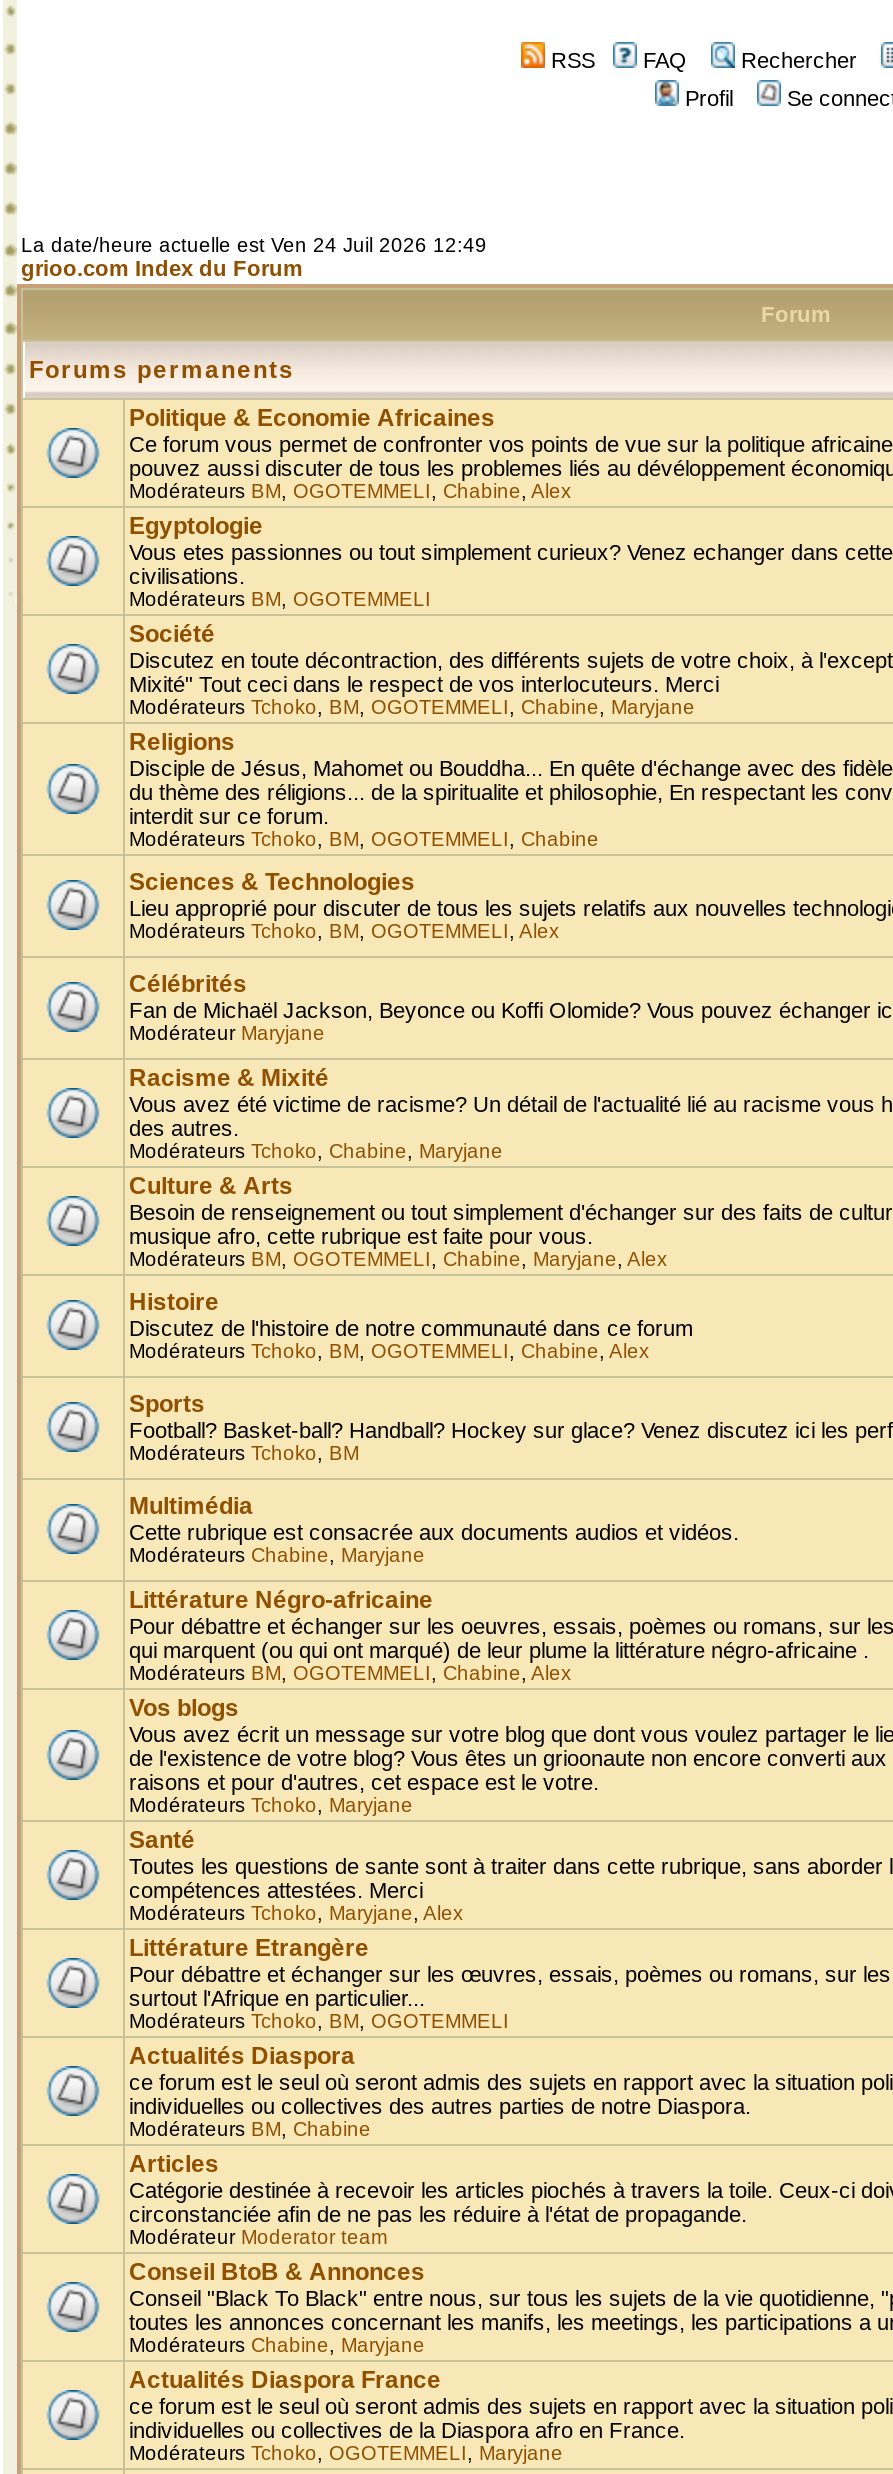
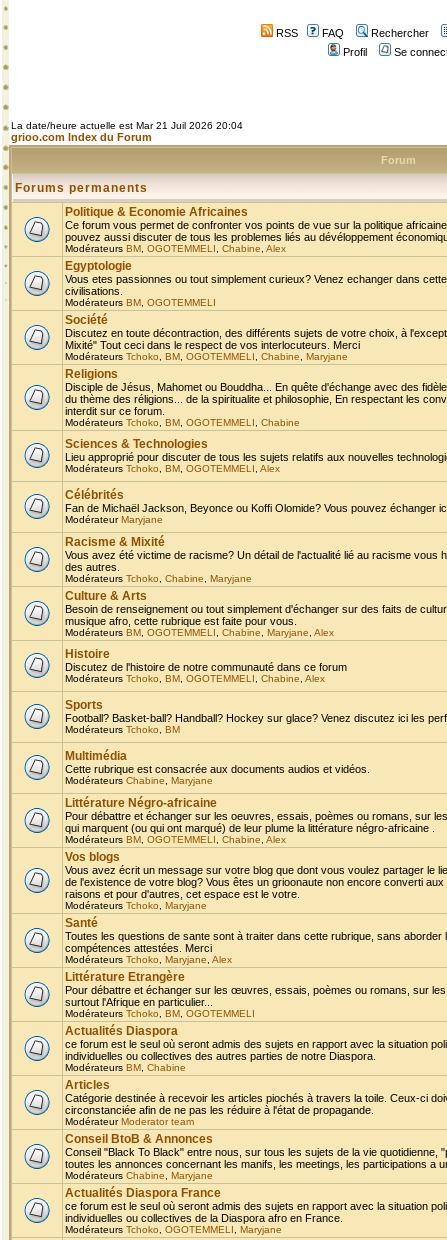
[21,234,487,256] La date/heure actuelle est Ven 24 Juil 2026 12:49 -> [11,120,243,131] La date/heure actuelle est Mar 21 Juil 2026 20:04

